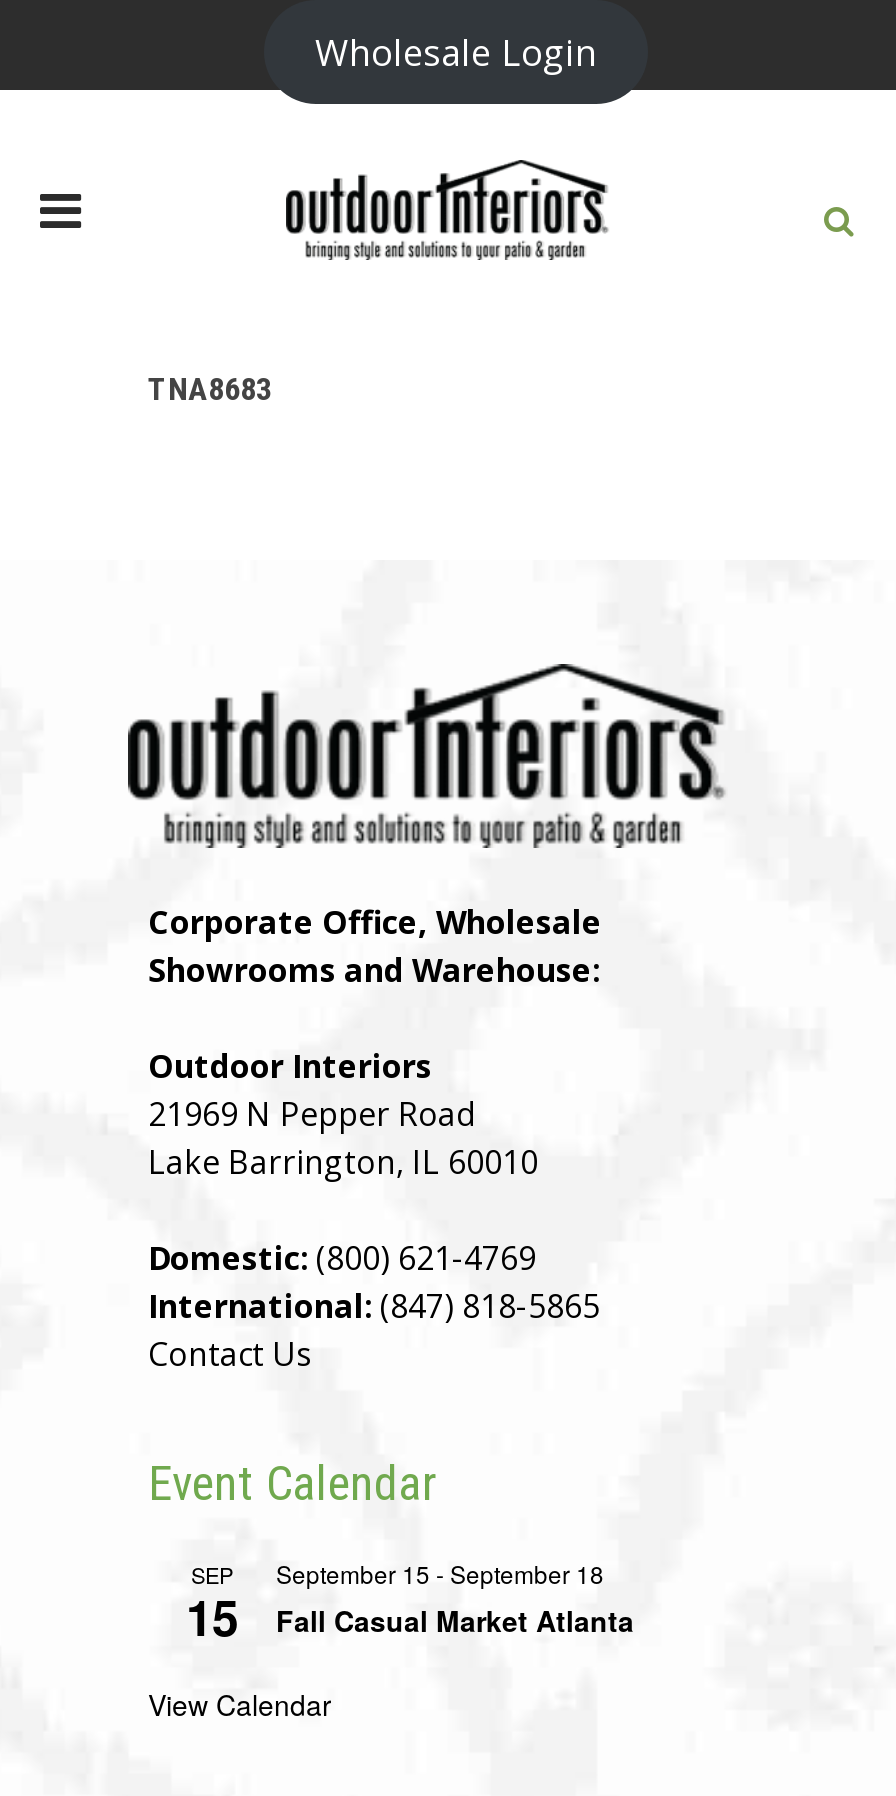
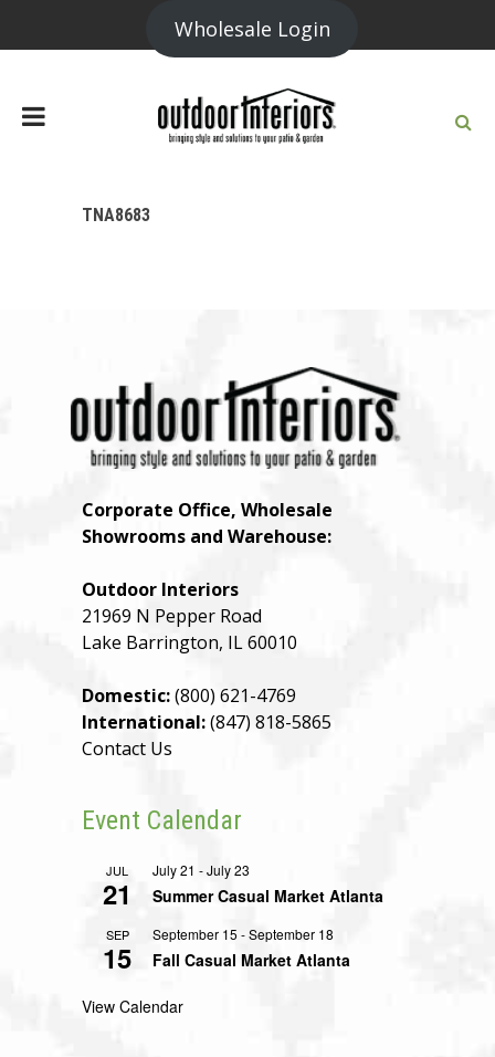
none -> [103,862,131,912] JUL | 21
none -> [152,861,383,907] July 21 - July 23 | Summer Casual Market Atlanta

